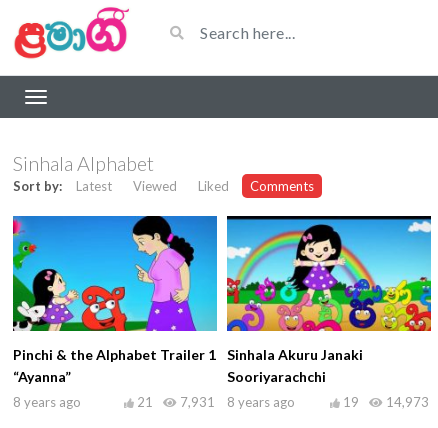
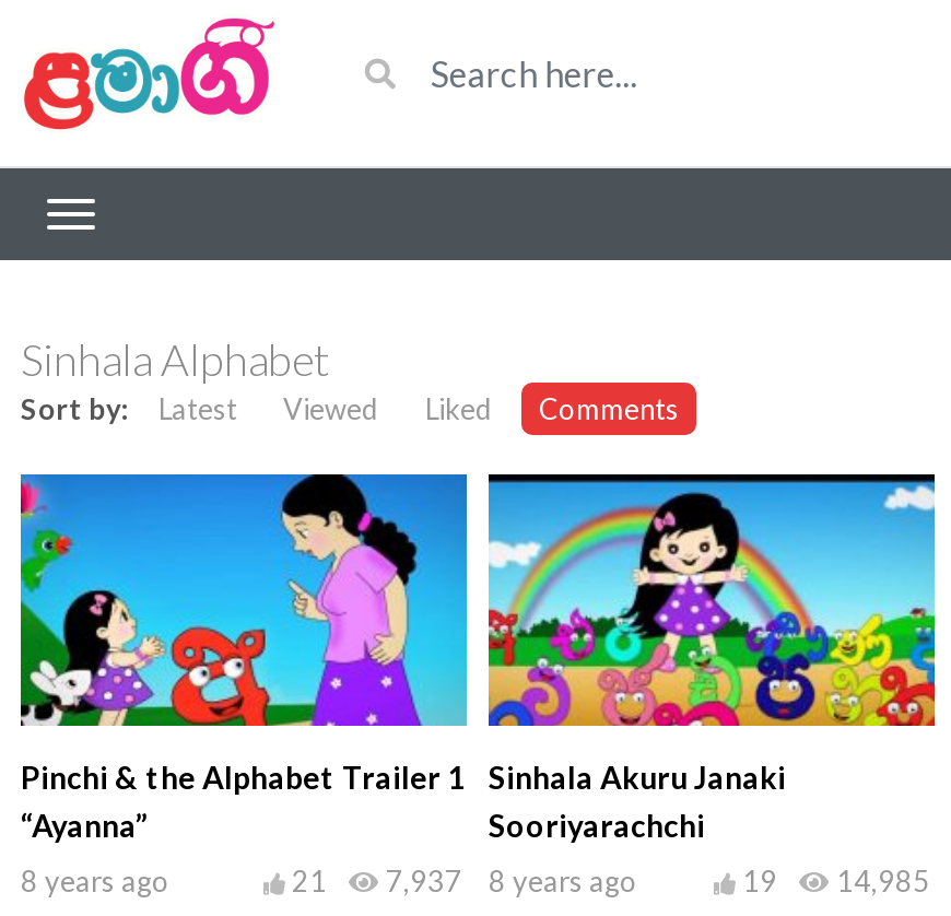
[137,394,295,410] 21 7,931 8 years ago -> [292,864,637,899] 21 7,937 8 years ago
[343,394,429,410] 19 14,973 -> [742,864,930,899] 19 14,985

